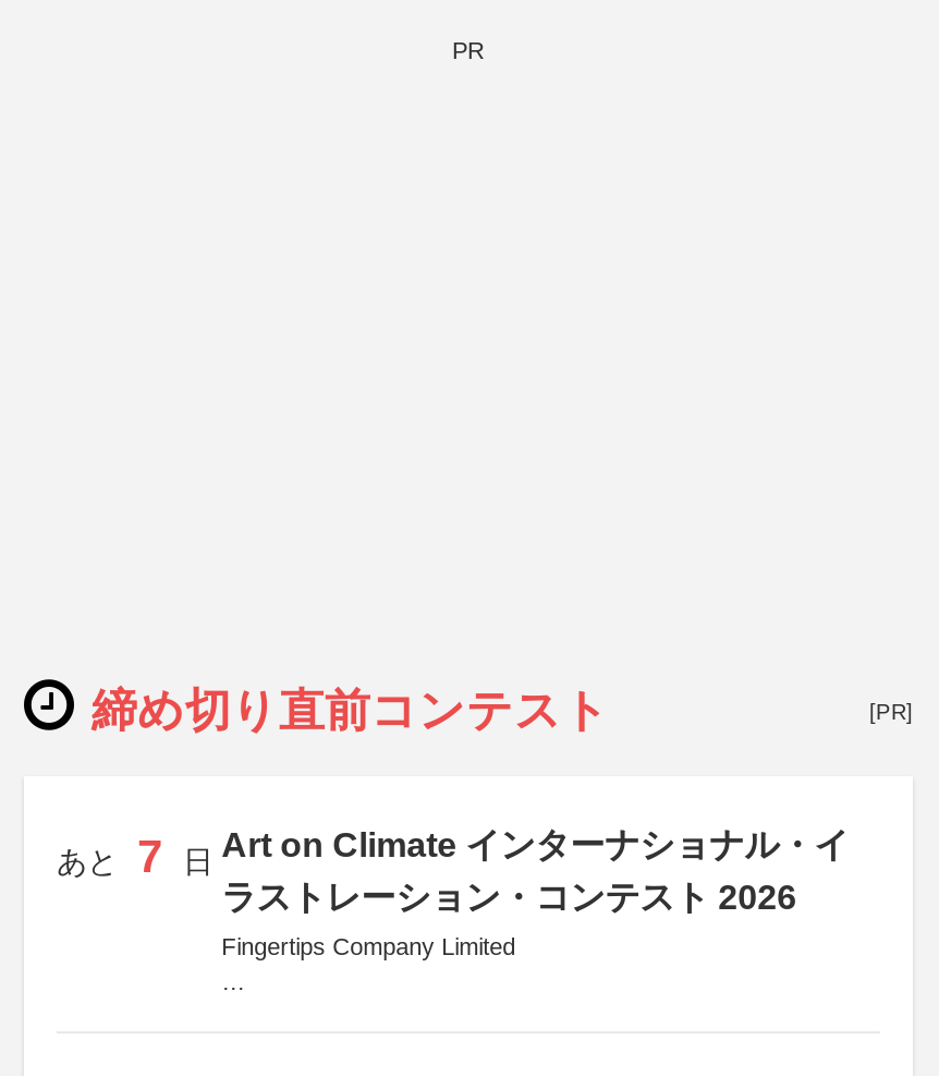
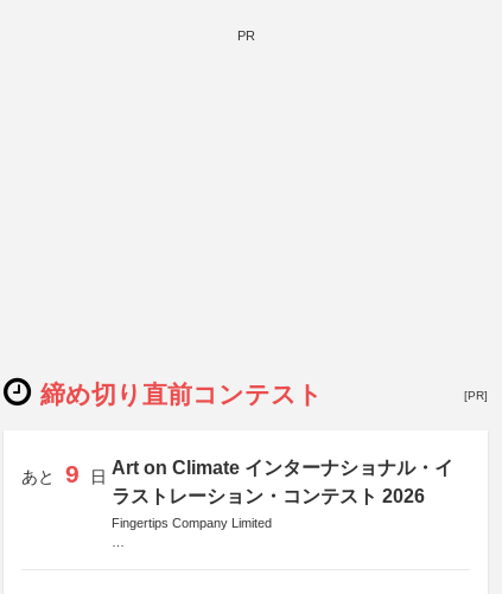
[57,826,849,881] あと 7 日 Art on Climate インターナショナル・イ -> [21,458,453,487] あと 9 日 Art on Climate インターナショナル・イ

